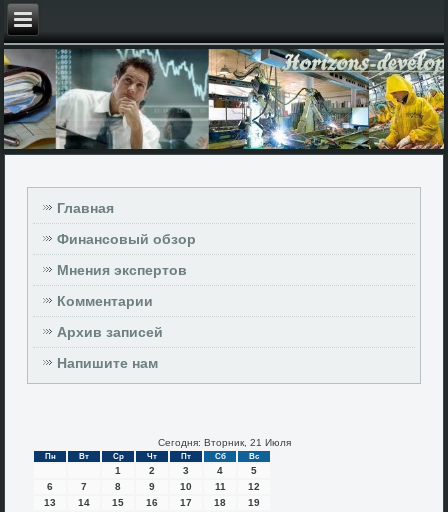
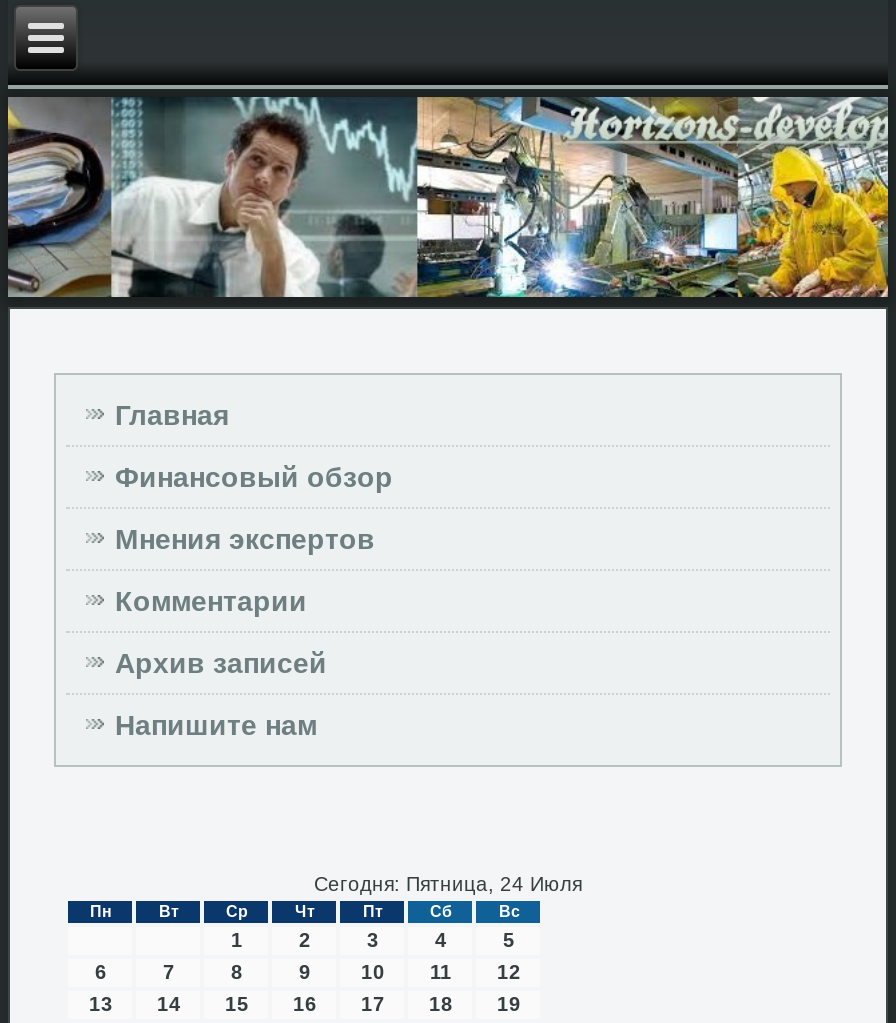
[157,437,290,448] Сегодня: Вторник, 21 Июля -> [314,873,582,895] Сегодня: Пятница, 24 Июля

